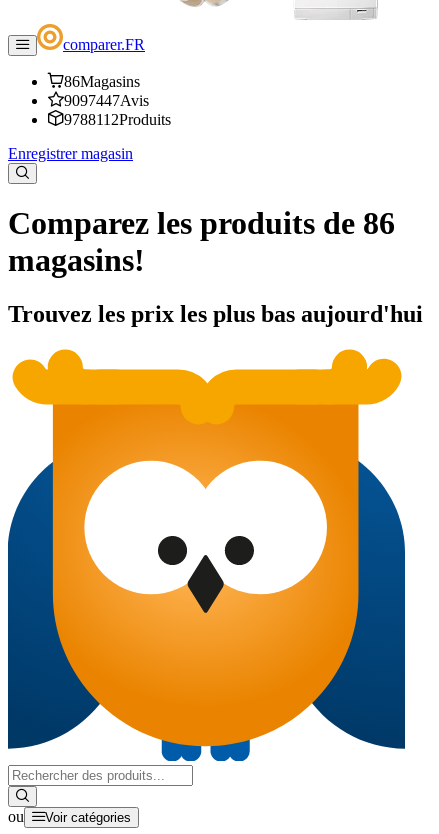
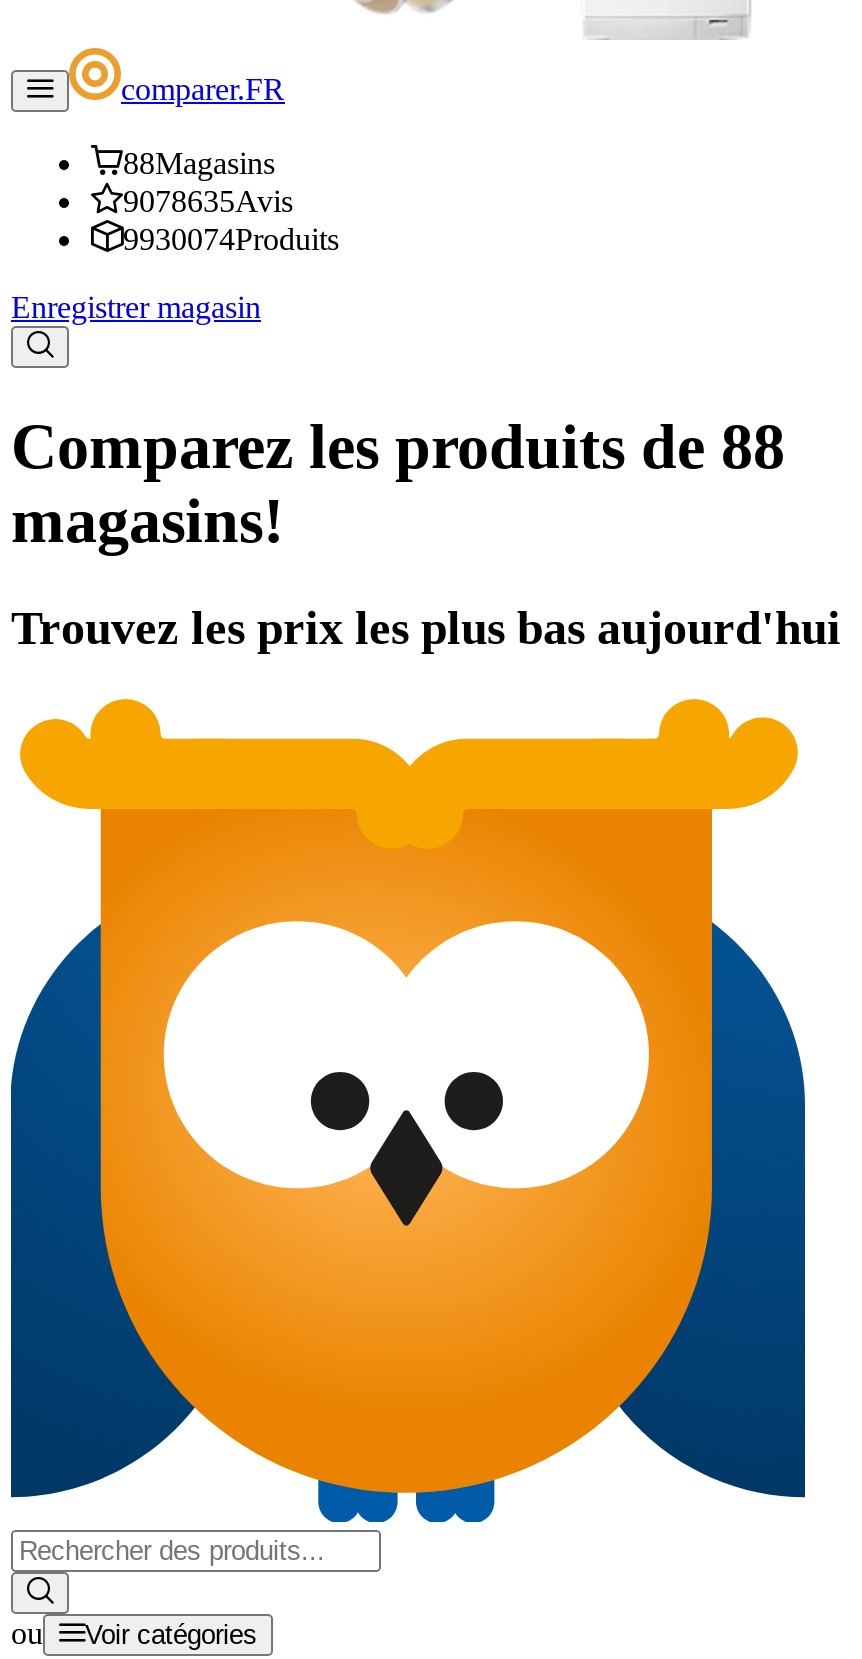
[64,73,140,90] 86Magasins -> [123,146,275,180] 88Magasins
[64,92,149,109] 9097447Avis -> [123,184,293,218] 9078635Avis
[64,111,171,128] 9788112Produits -> [123,222,339,256] 9930074Produits
[8,205,395,241] Comparez les produits de 86 -> [11,411,785,483] Comparez les produits de 88

